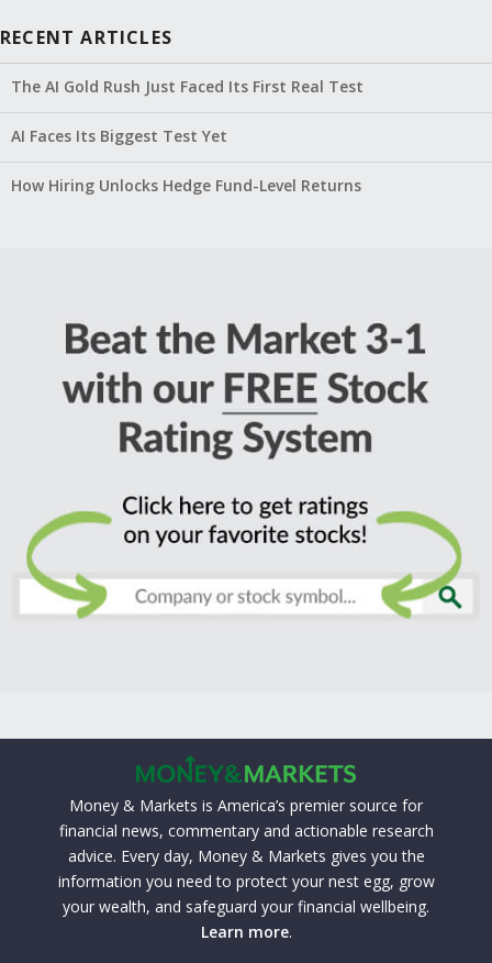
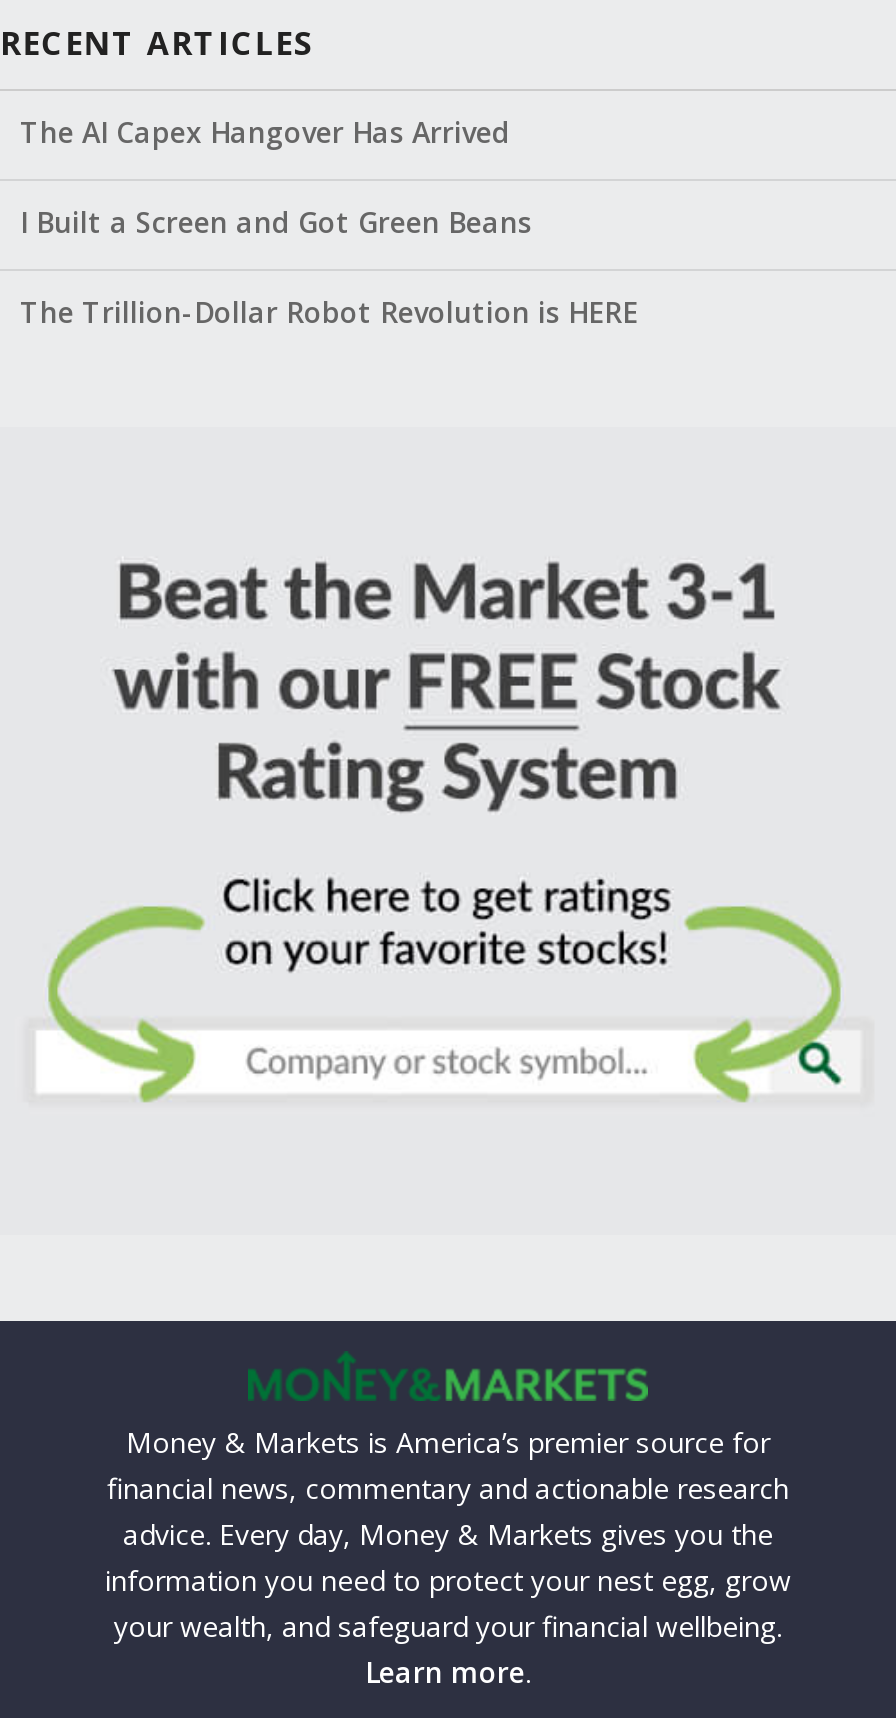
[11,75,364,96] The AI Gold Rush Just Faced Its First Real Test -> [20,114,510,152] The AI Capex Hangover Has Arrived
[11,125,227,146] AI Faces Its Biggest Test Yet -> [20,204,532,242] I Built a Screen and Got Green Beans
[11,174,361,195] How Hiring Unlocks Hedge Fund-Level Returns -> [20,294,638,332] The Trillion-Dollar Robot Revolution is HERE

